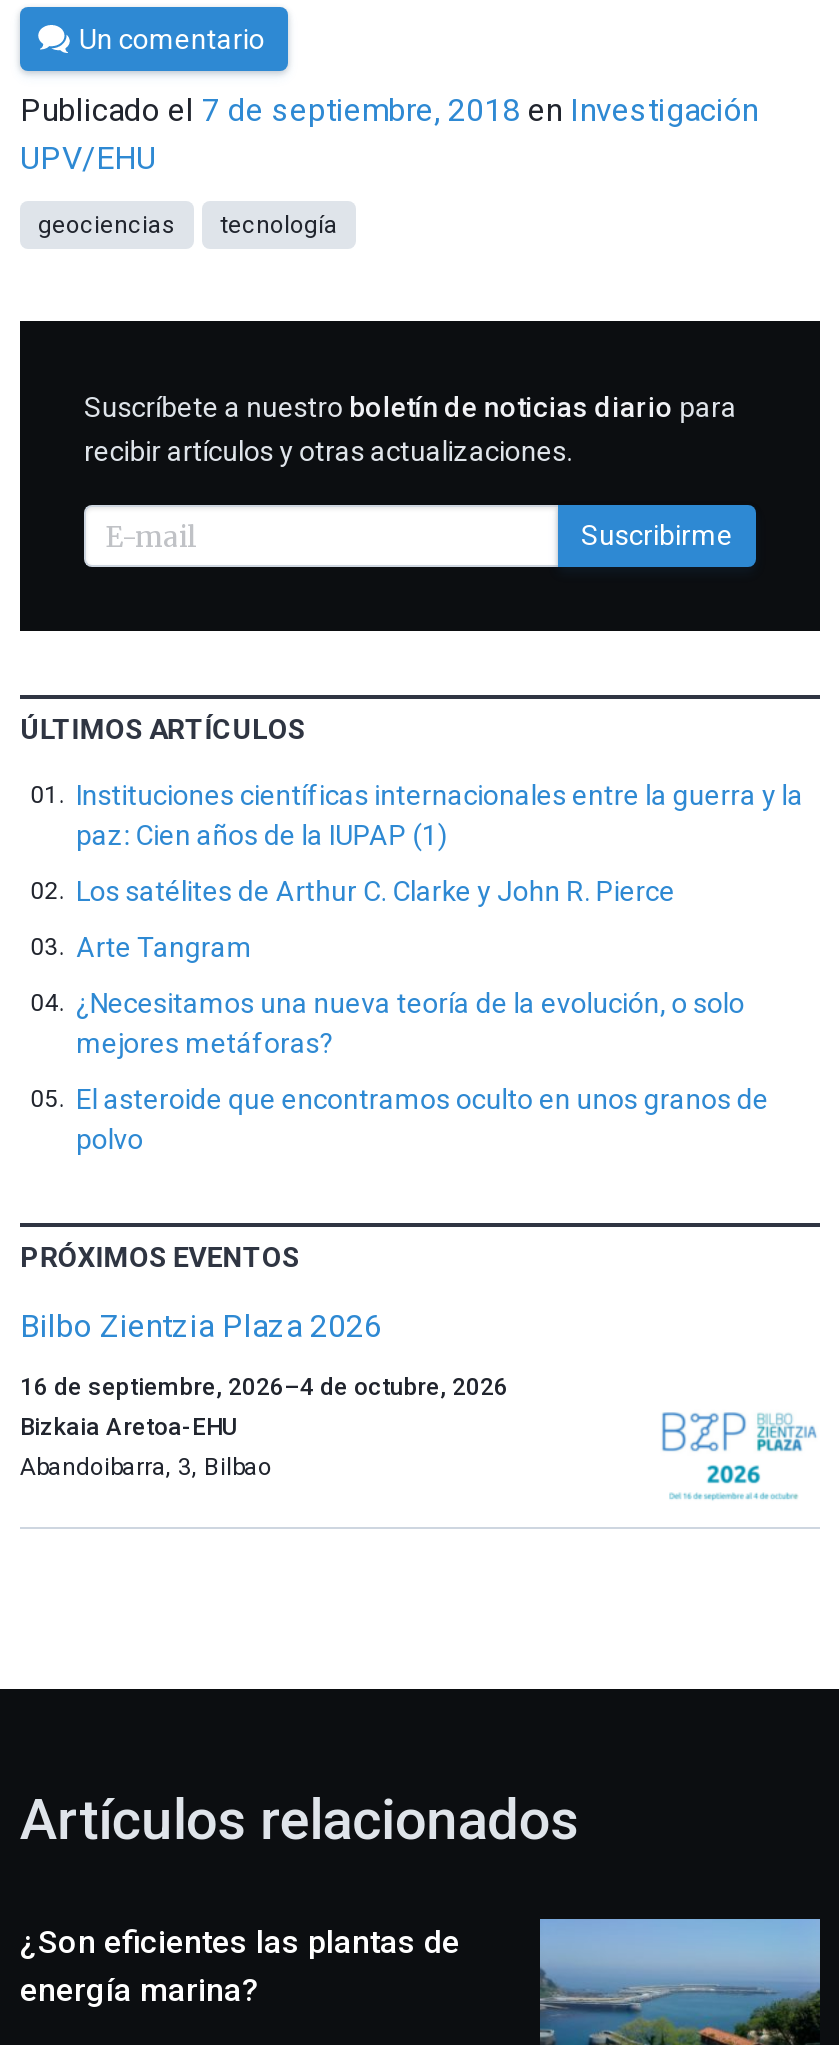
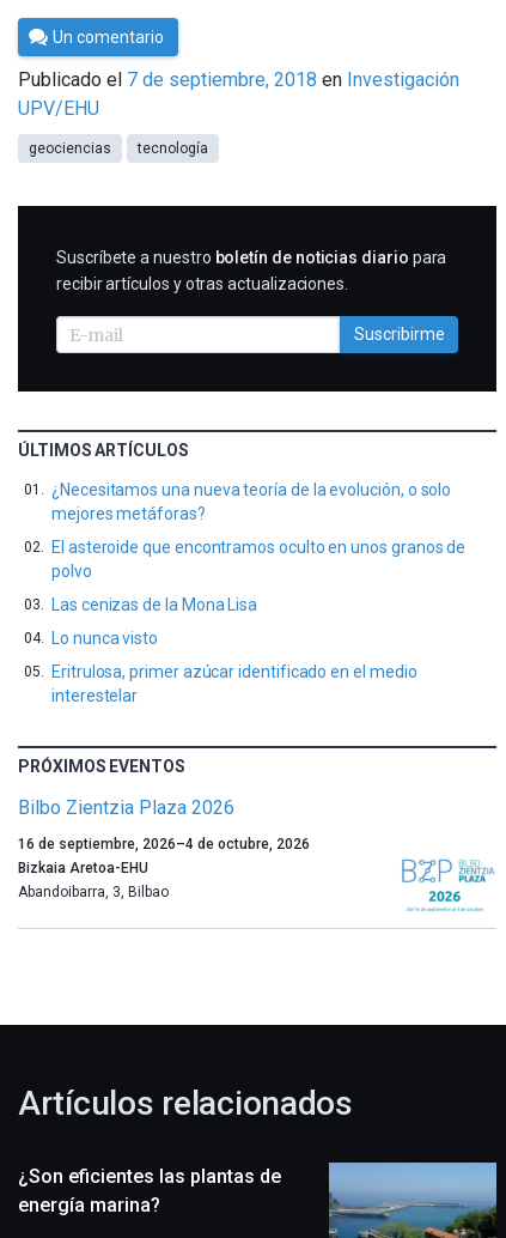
[76,780,803,964] Instituciones científicas internacionales entre la guerra y la | paz: Cien años de la IUPAP (1) | Los satélites de Arthur C. Clarke y John R. Pierce | Arte Tangram -> none
moved [76,988,769,1156] -> [51,481,466,581]: ¿Necesitamos una nueva teoría de la evolución, o solo | mejores metáforas? | El asteroide que encontramos oculto en unos granos de | polvo
none -> [51,596,417,706] Las cenizas de la Mona Lisa | Lo nunca visto | Eritrulosa, primer azúcar identificado en el medio | interestelar

